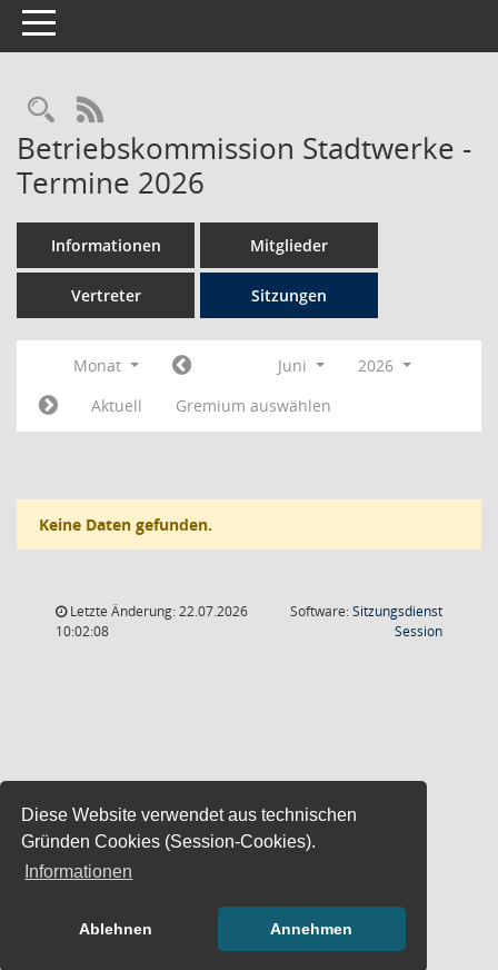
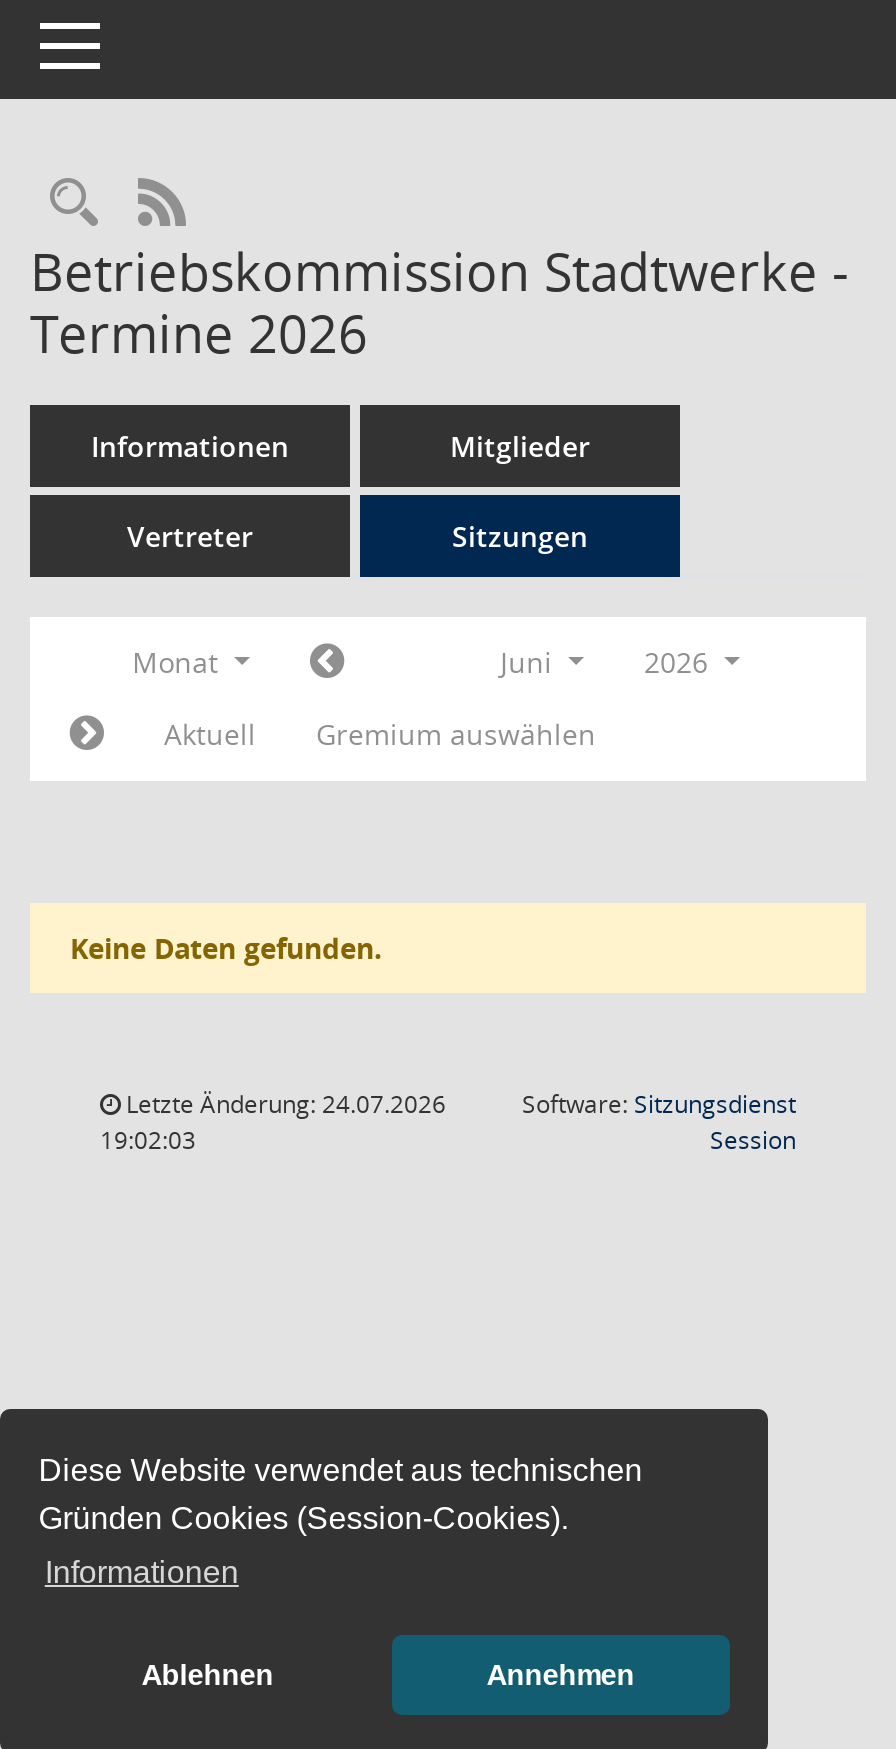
[67,602,248,621] Letzte Änderung: 22.07.2026 -> [120,1087,446,1121] Letzte Änderung: 24.07.2026
[56,622,109,641] 10:02:08 -> [100,1123,196,1157] 19:02:03

